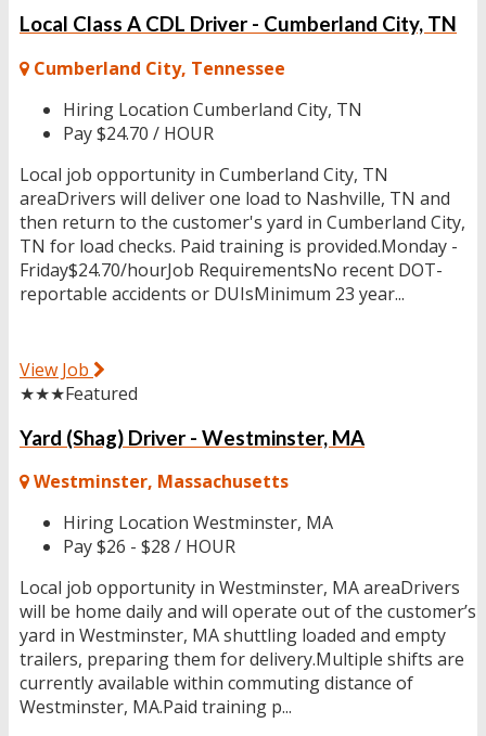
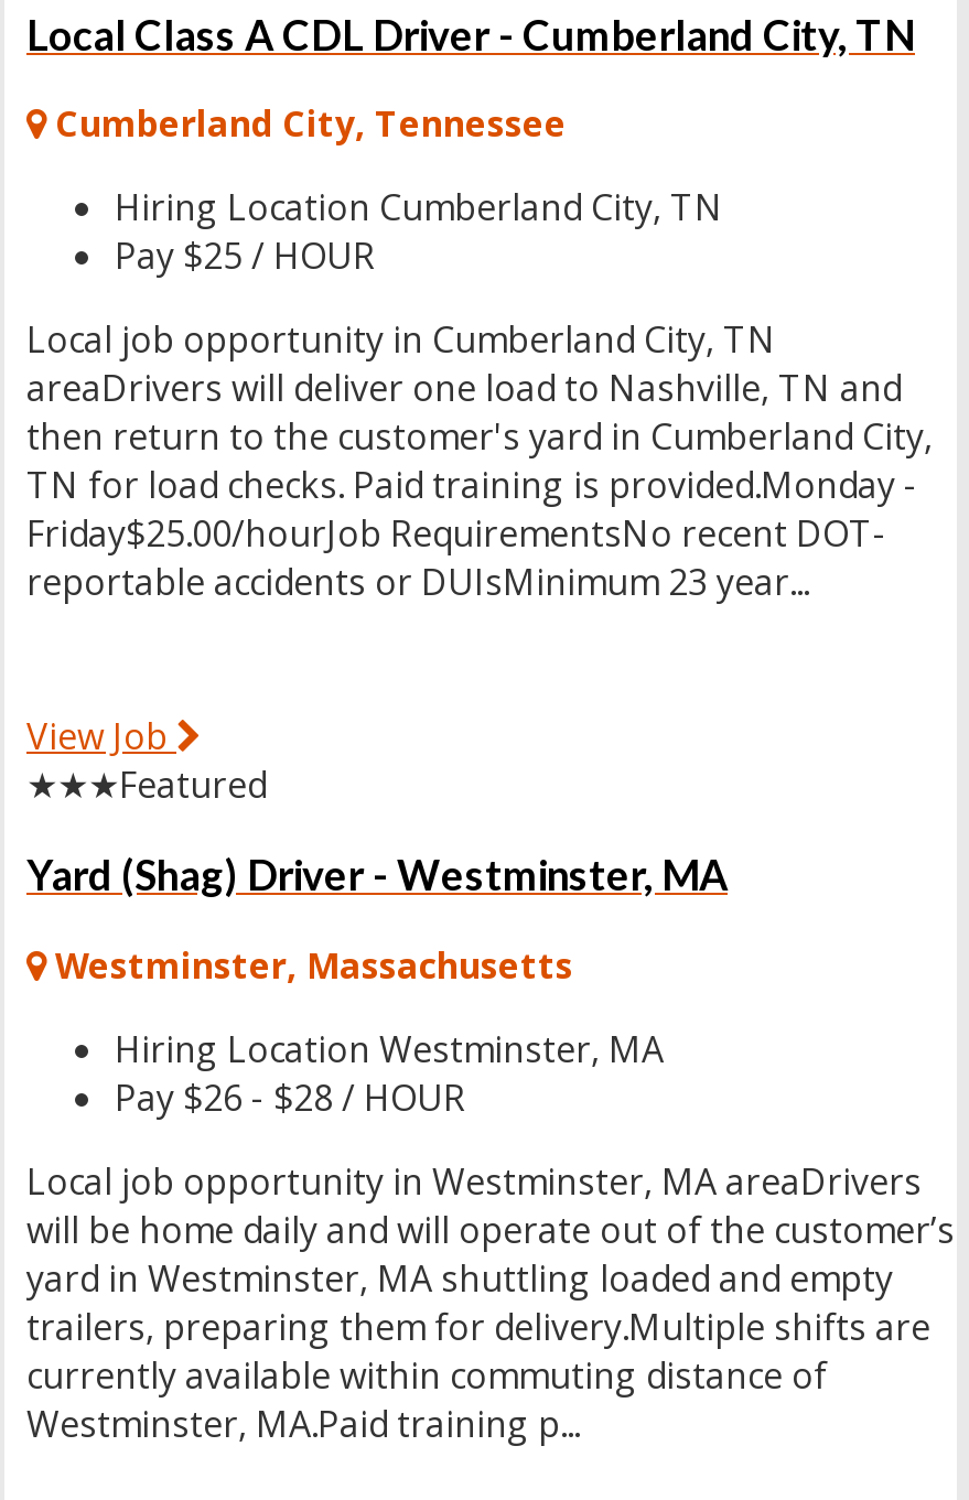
[63,121,214,145] Pay $24.70 / HOUR -> [115,233,375,281] Pay $25 / HOUR
[20,258,443,282] Friday$24.70/hourJob RequirementsNo recent DOT- -> [26,510,886,559] Friday$25.00/hourJob RequirementsNo recent DOT-

